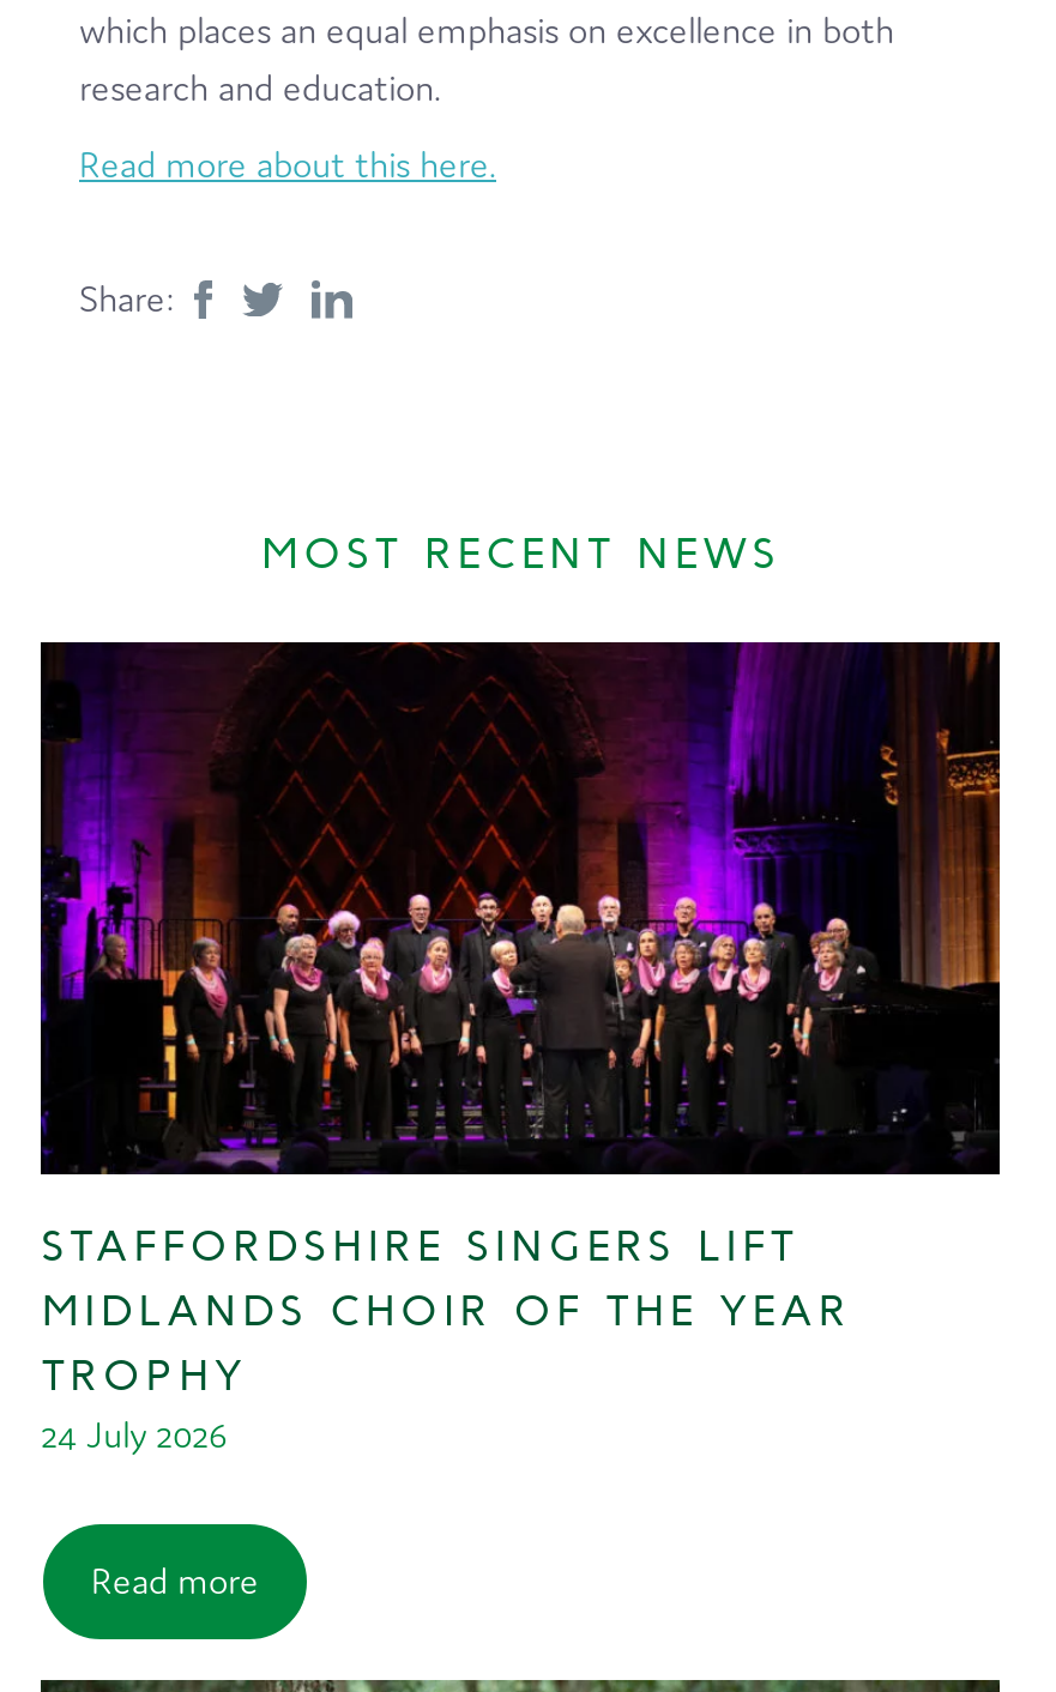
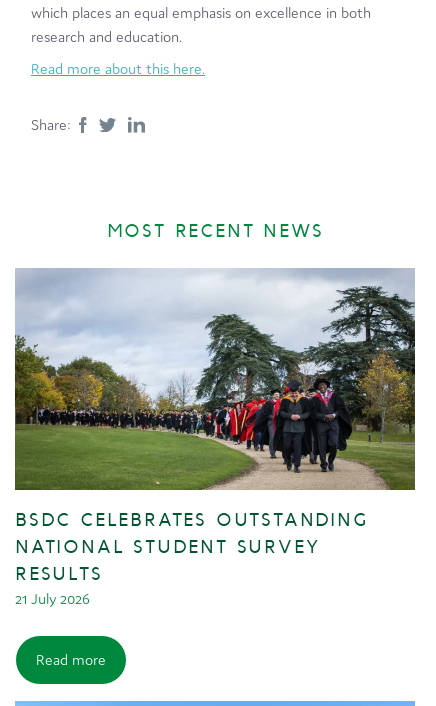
[38,640,1002,1458] [image] | STAFFORDSHIRE SINGERS LIFT | MIDLANDS CHOIR OF THE YEAR | TROPHY | 24 July 2026 -> [14,268,416,608] [image] | BSDC CELEBRATES OUTSTANDING | NATIONAL STUDENT SURVEY | RESULTS | 21 July 2026

